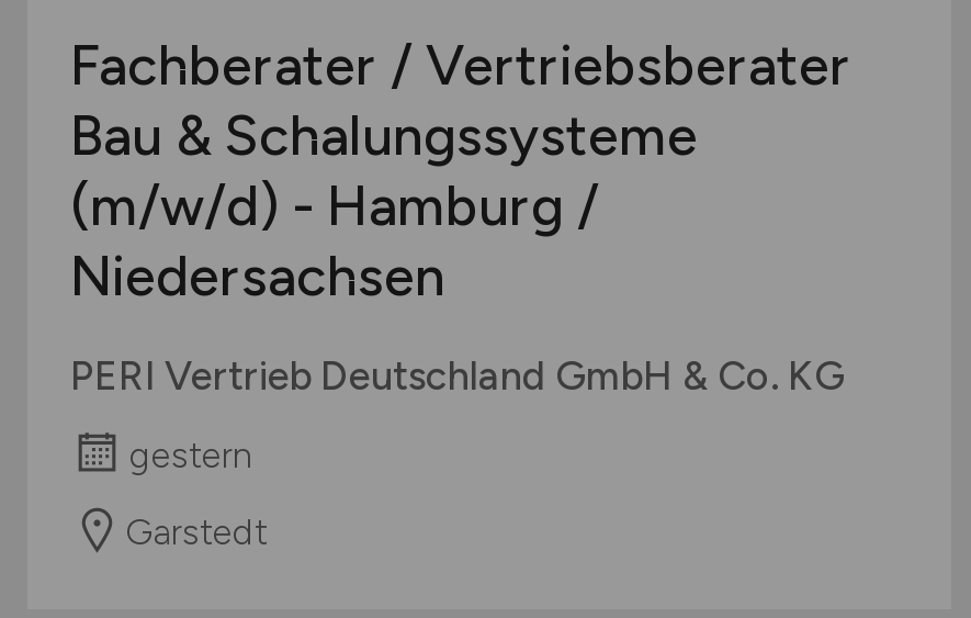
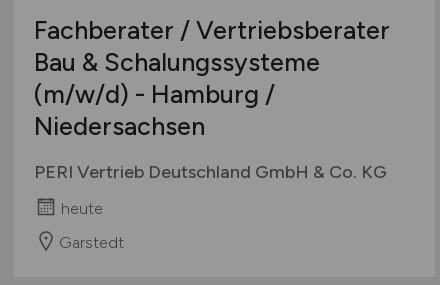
[129,435,252,477] gestern -> [60,198,102,217] heute

